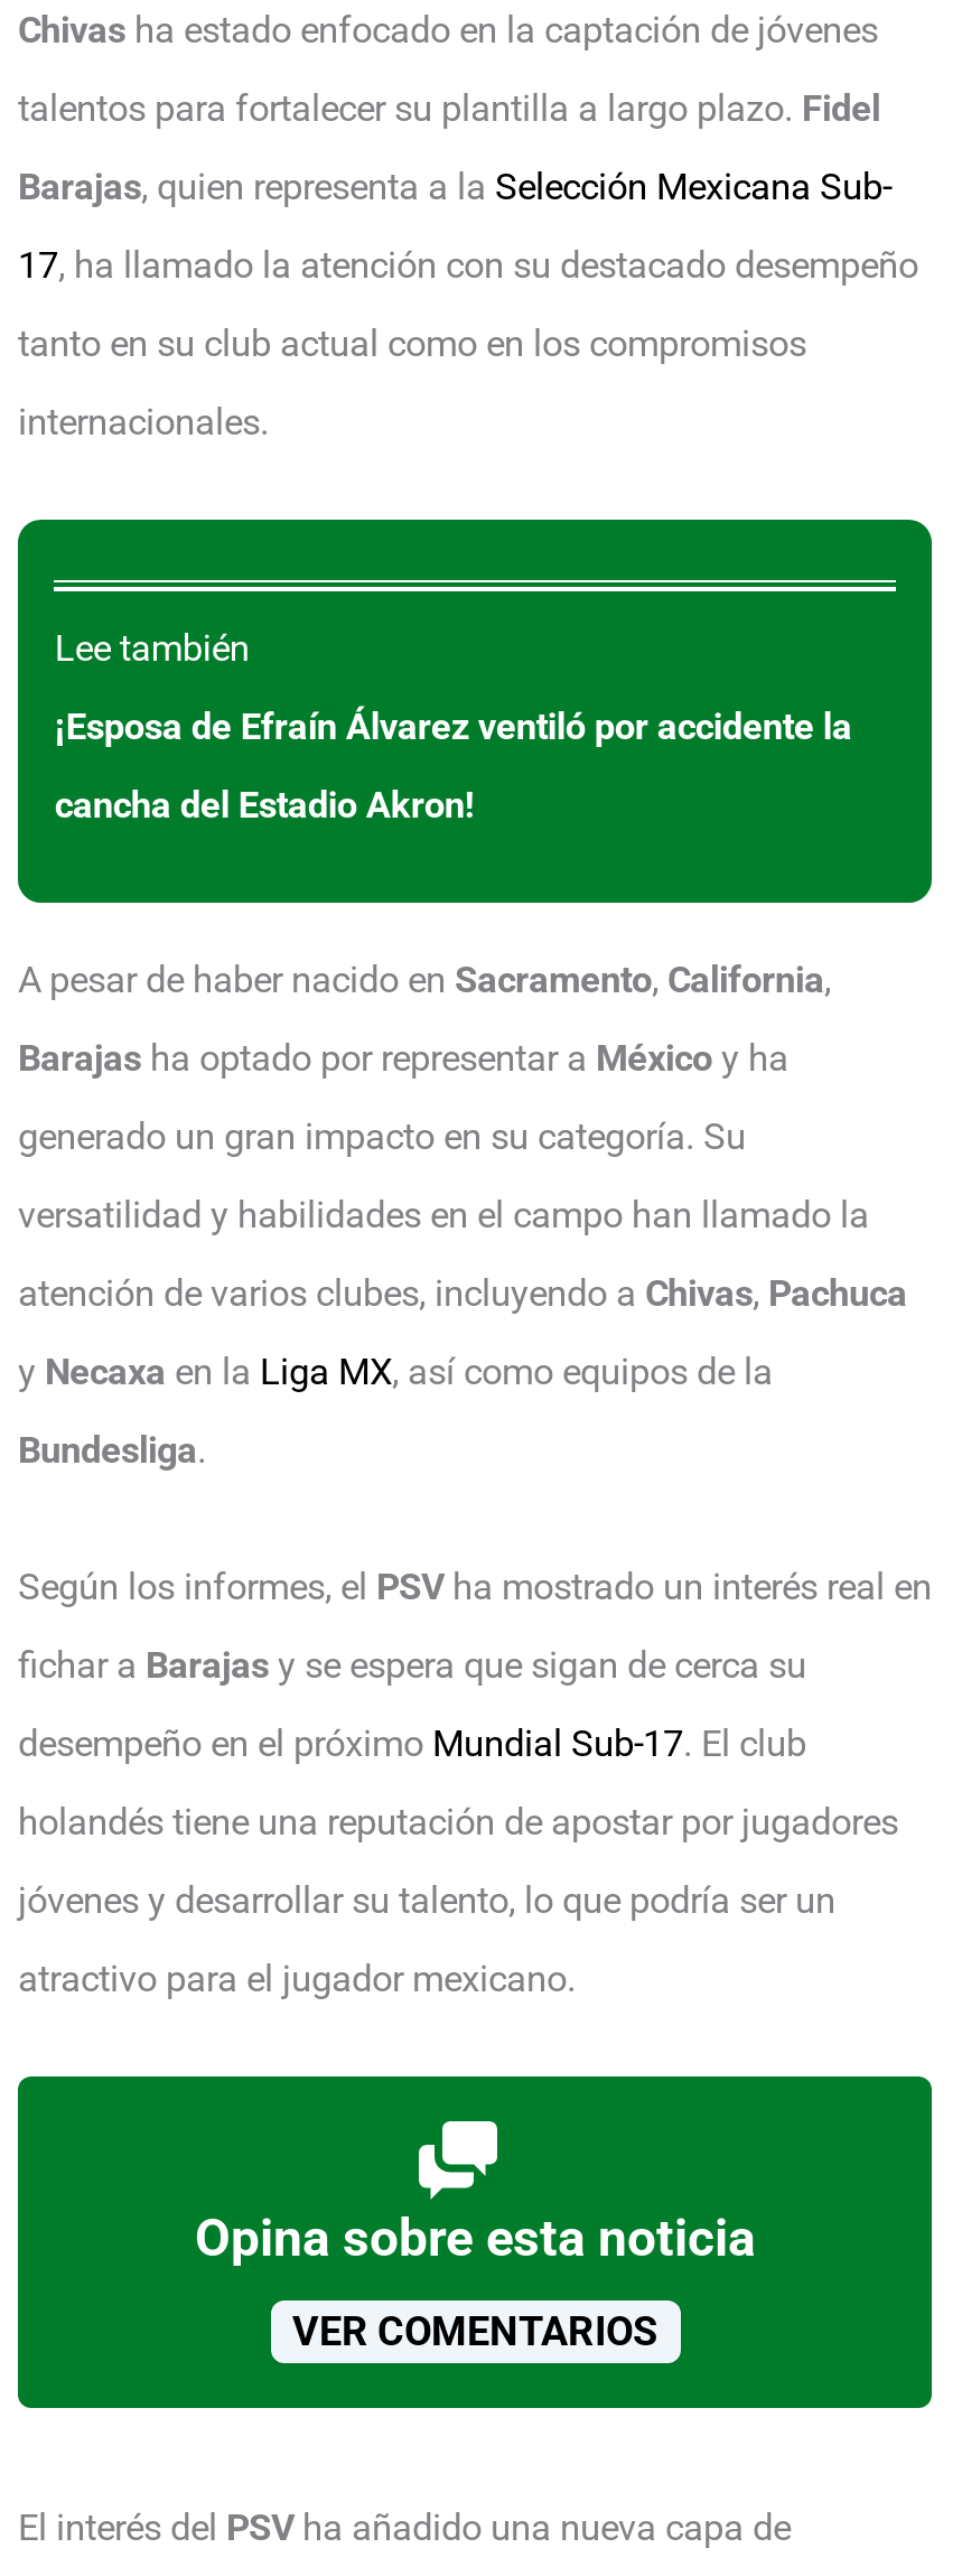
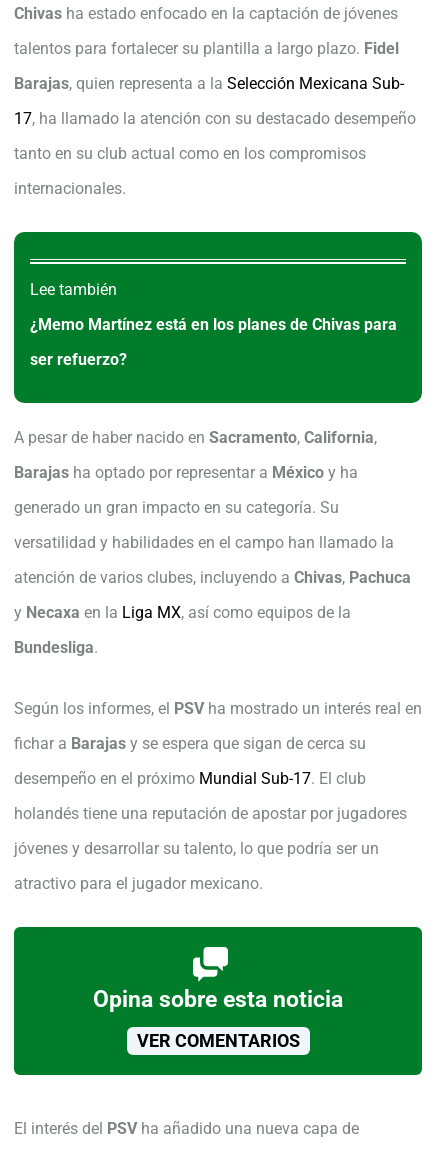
[55,705,852,747] ¡Esposa de Efraín Álvarez ventiló por accidente la -> [30,315,397,334] ¿Memo Martínez está en los planes de Chivas para
[55,783,473,826] cancha del Estadio Akron! -> [30,350,127,369] ser refuerzo?

